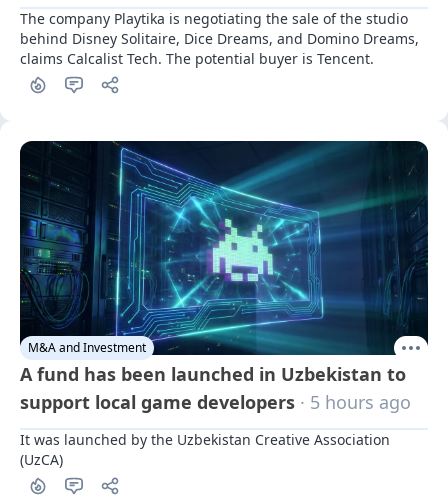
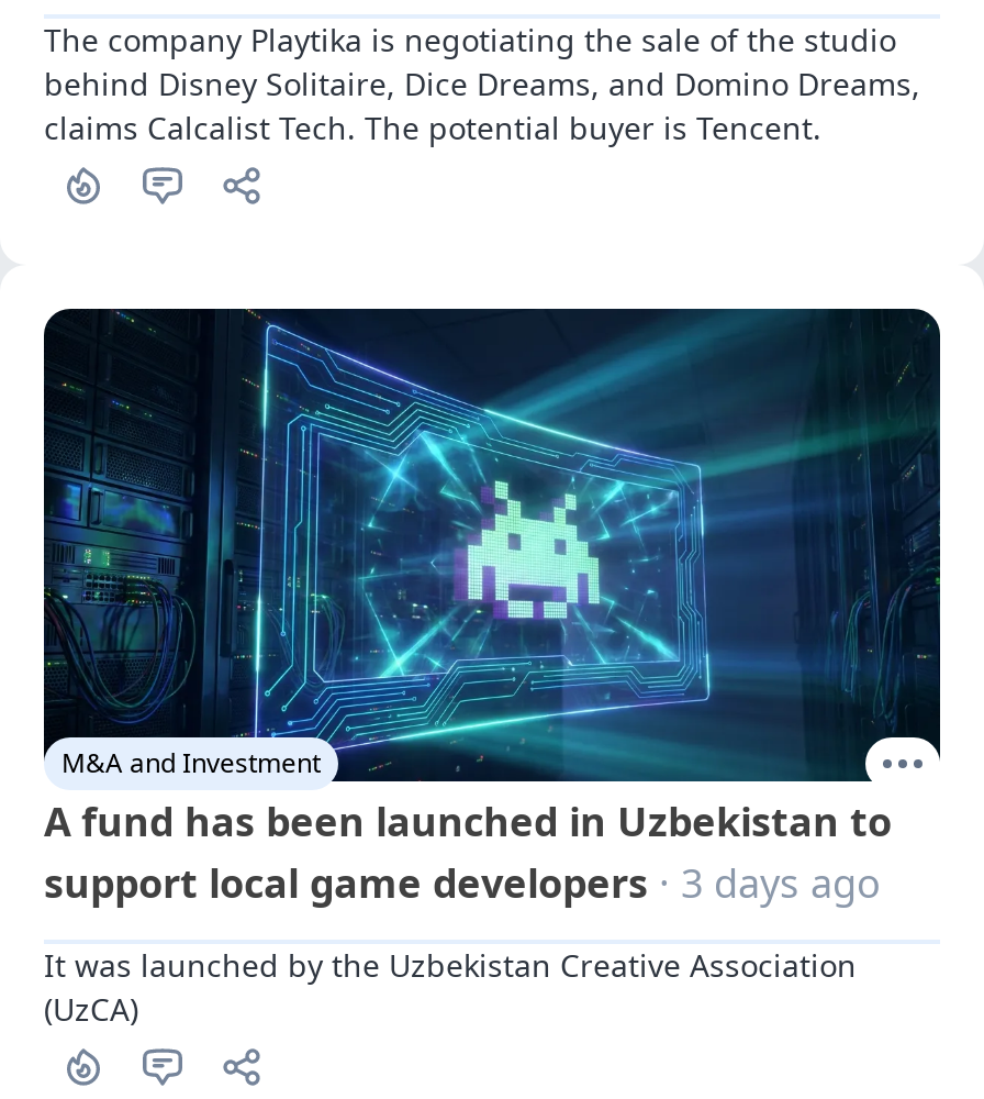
[20,390,411,414] support local game developers · 5 hours ago -> [44,857,881,909] support local game developers · 3 days ago

